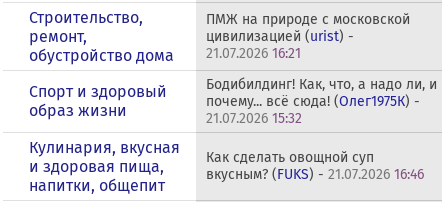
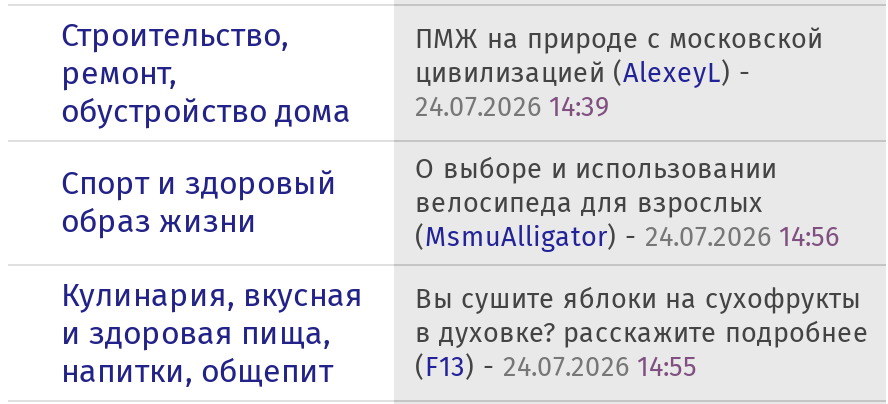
[206,28,354,45] цивилизацией (urist) - -> [415,56,751,90] цивилизацией (AlexeyL) -
[29,45,301,65] обустройство дома 21.07.2026 16:21 -> [61,90,609,130] обустройство дома 24.07.2026 14:39
[206,76,437,127] Бодибилдинг! Как, что, а надо ли, и | почему... всё сюда! (Олег1975К) - | 21.07.2026 15:32 -> [415,152,839,254] О выборе и использовании | велосипеда для взрослых | (MsmuAlligator) - 24.07.2026 14:56
[206,149,424,183] Как сделать овощной суп | вкусным? (FUKS) - 21.07.2026 16:46 -> [415,282,869,384] Вы сушите яблоки на сухофрукты | в духовке? расскажите подробнее | (F13) - 24.07.2026 14:55

